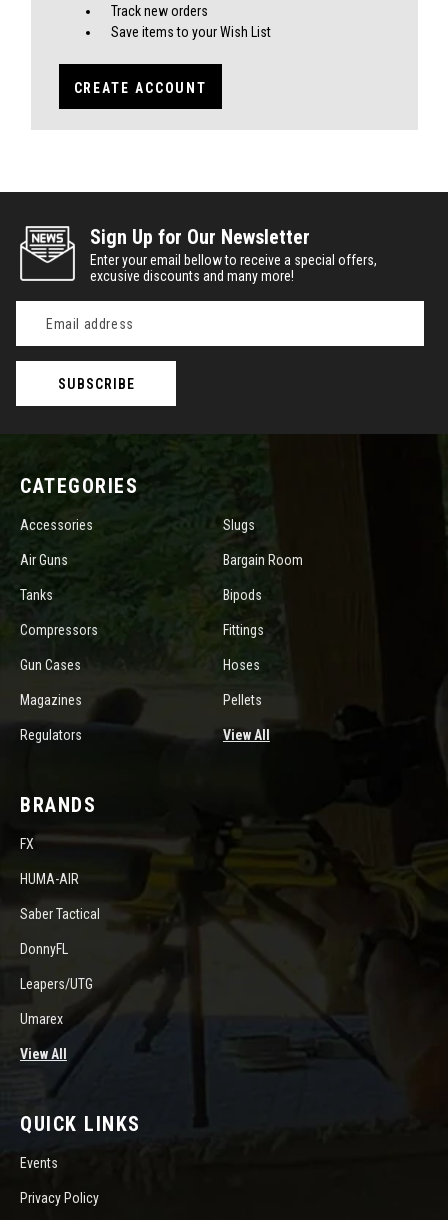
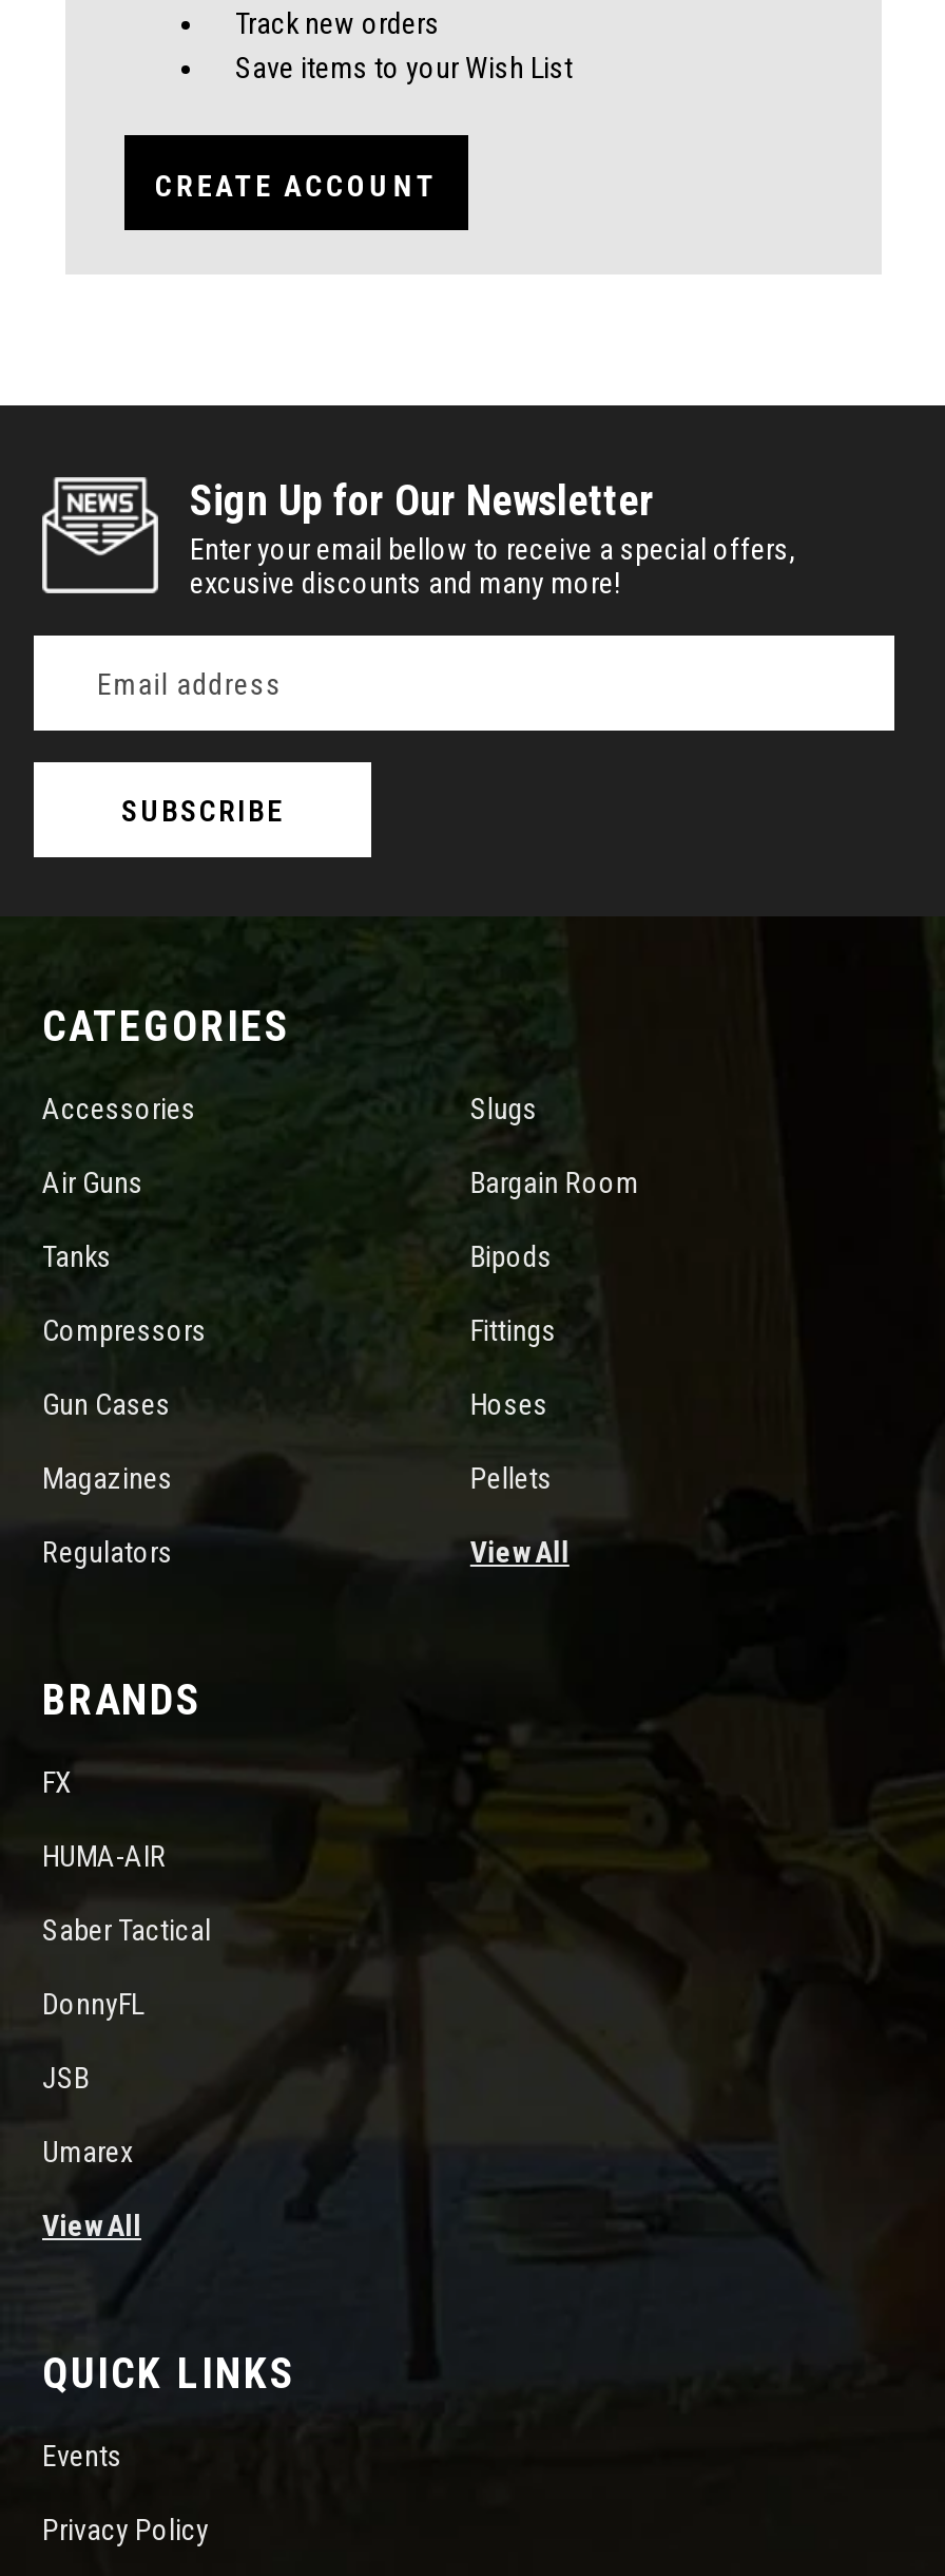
[20,976,93,992] Leapers/UTG -> [42,2061,89,2095] JSB

